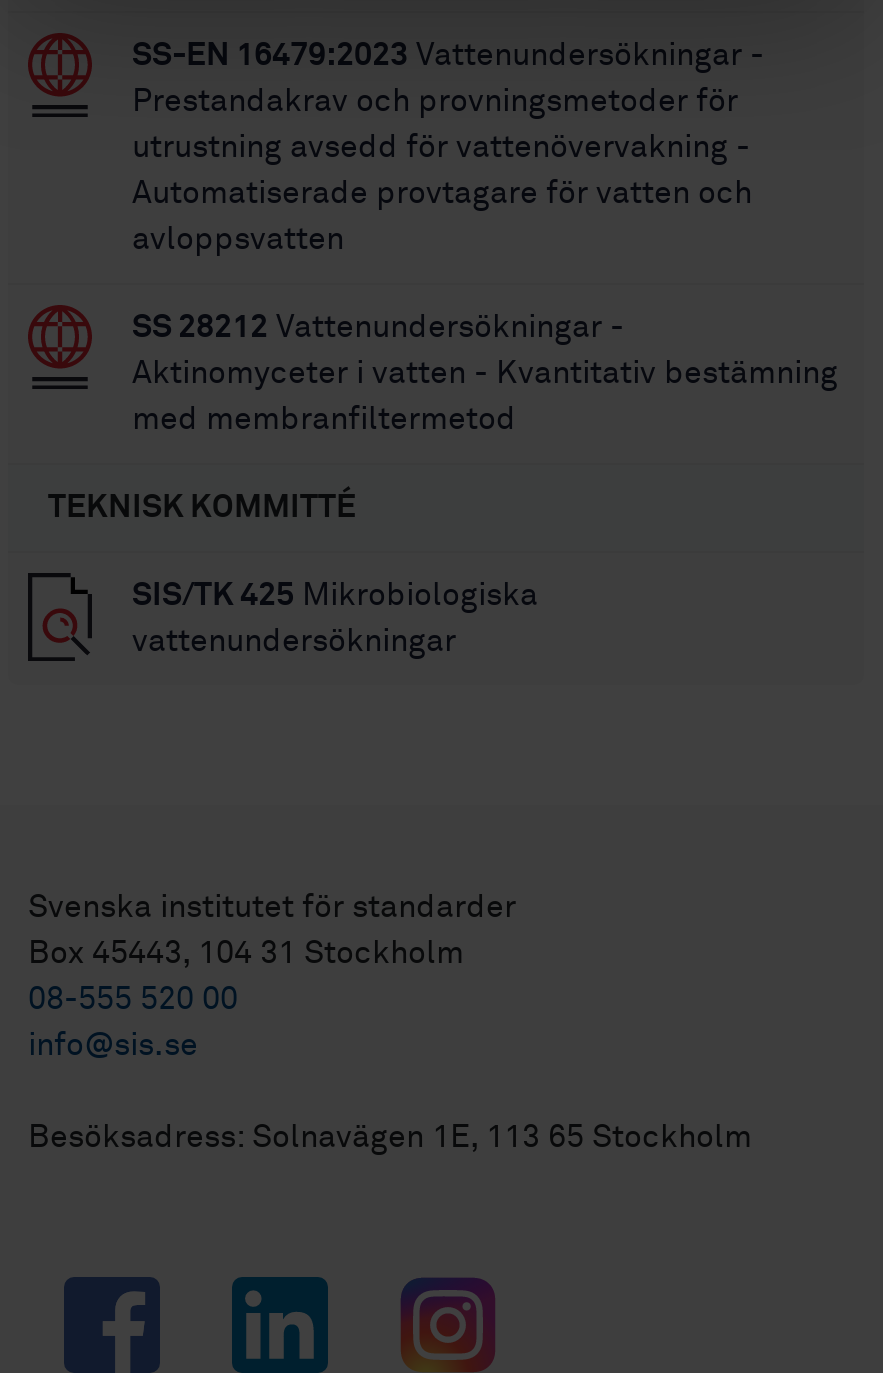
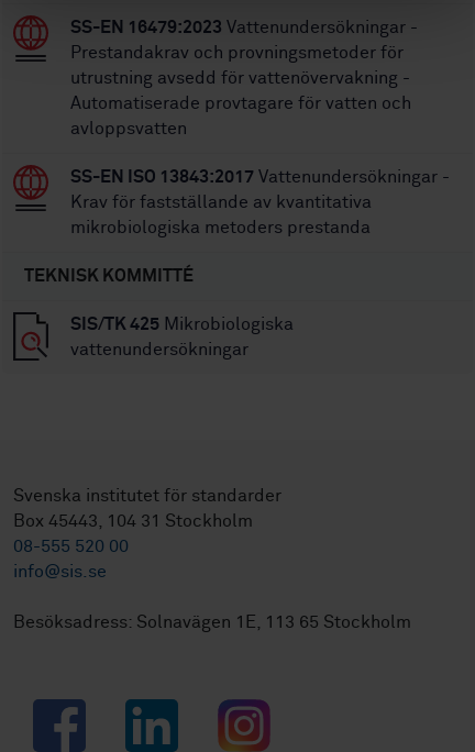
[132,310,838,434] SS 28212 Vattenundersökningar - | Aktinomyceter i vatten - Kvantitativ bestämning | med membranfiltermetod -> [70,168,450,236] SS-EN ISO 13843:2017 Vattenundersökningar - | Krav för fastställande av kvantitativa | mikrobiologiska metoders prestanda

